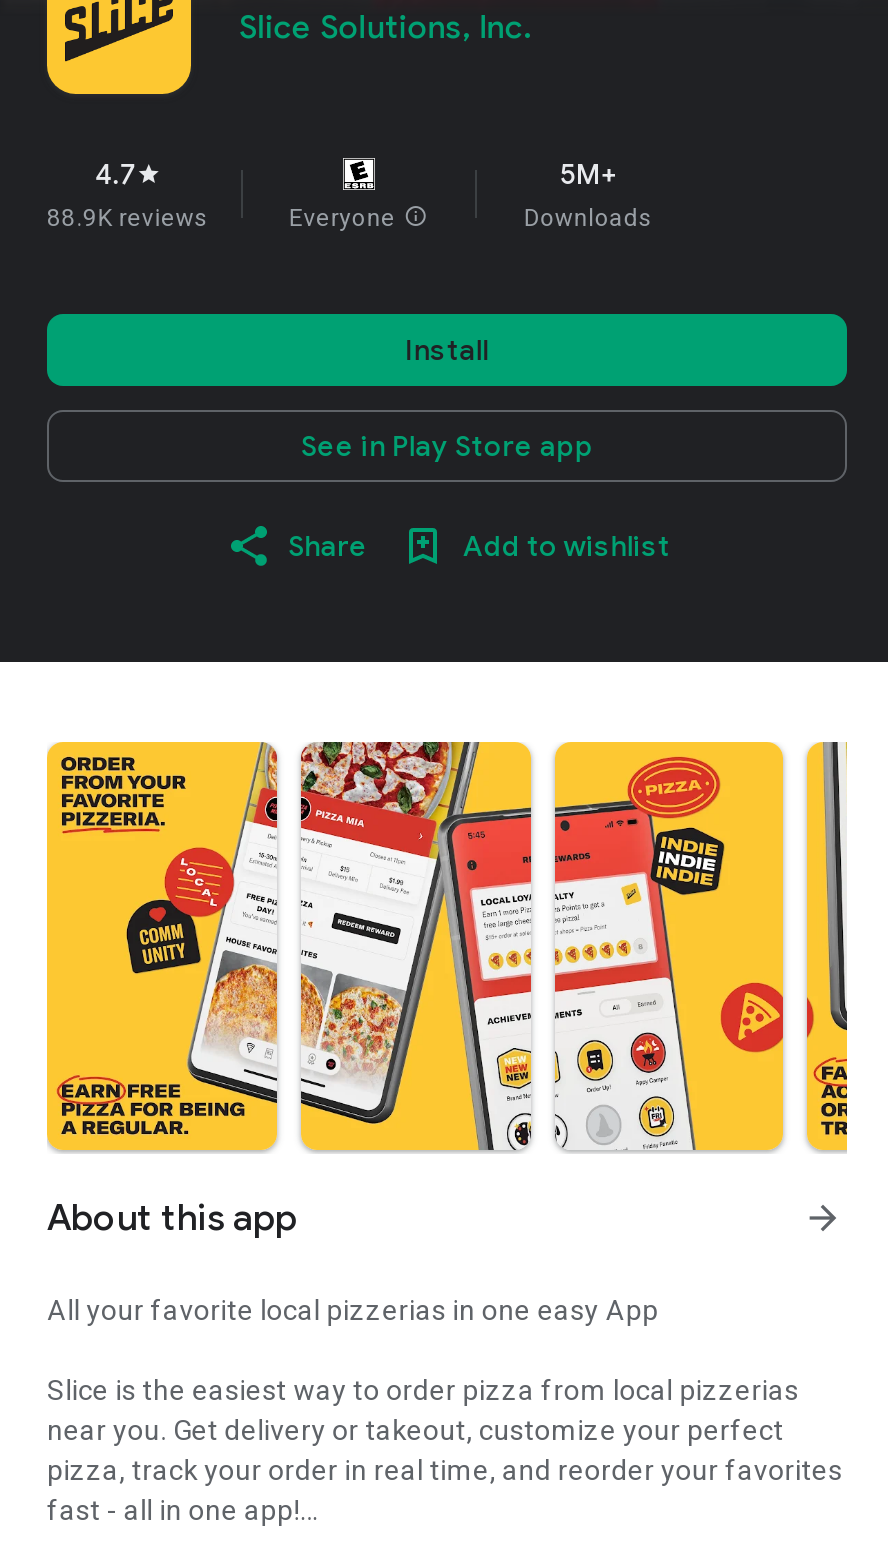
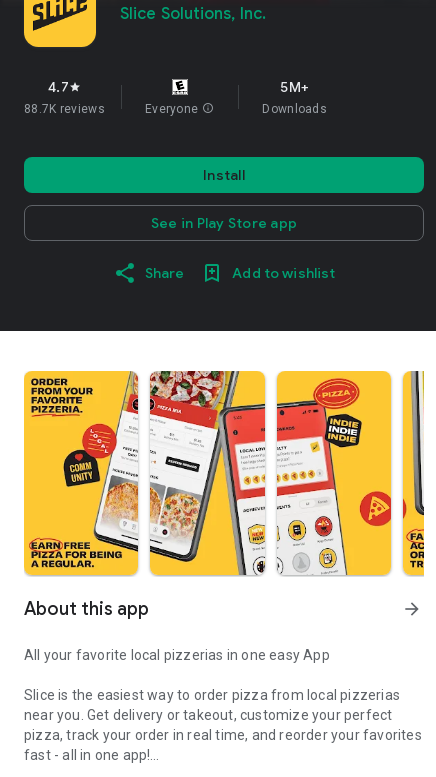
[47,204,209,232] 88.9K reviews -> [24,102,105,116] 88.7K reviews

